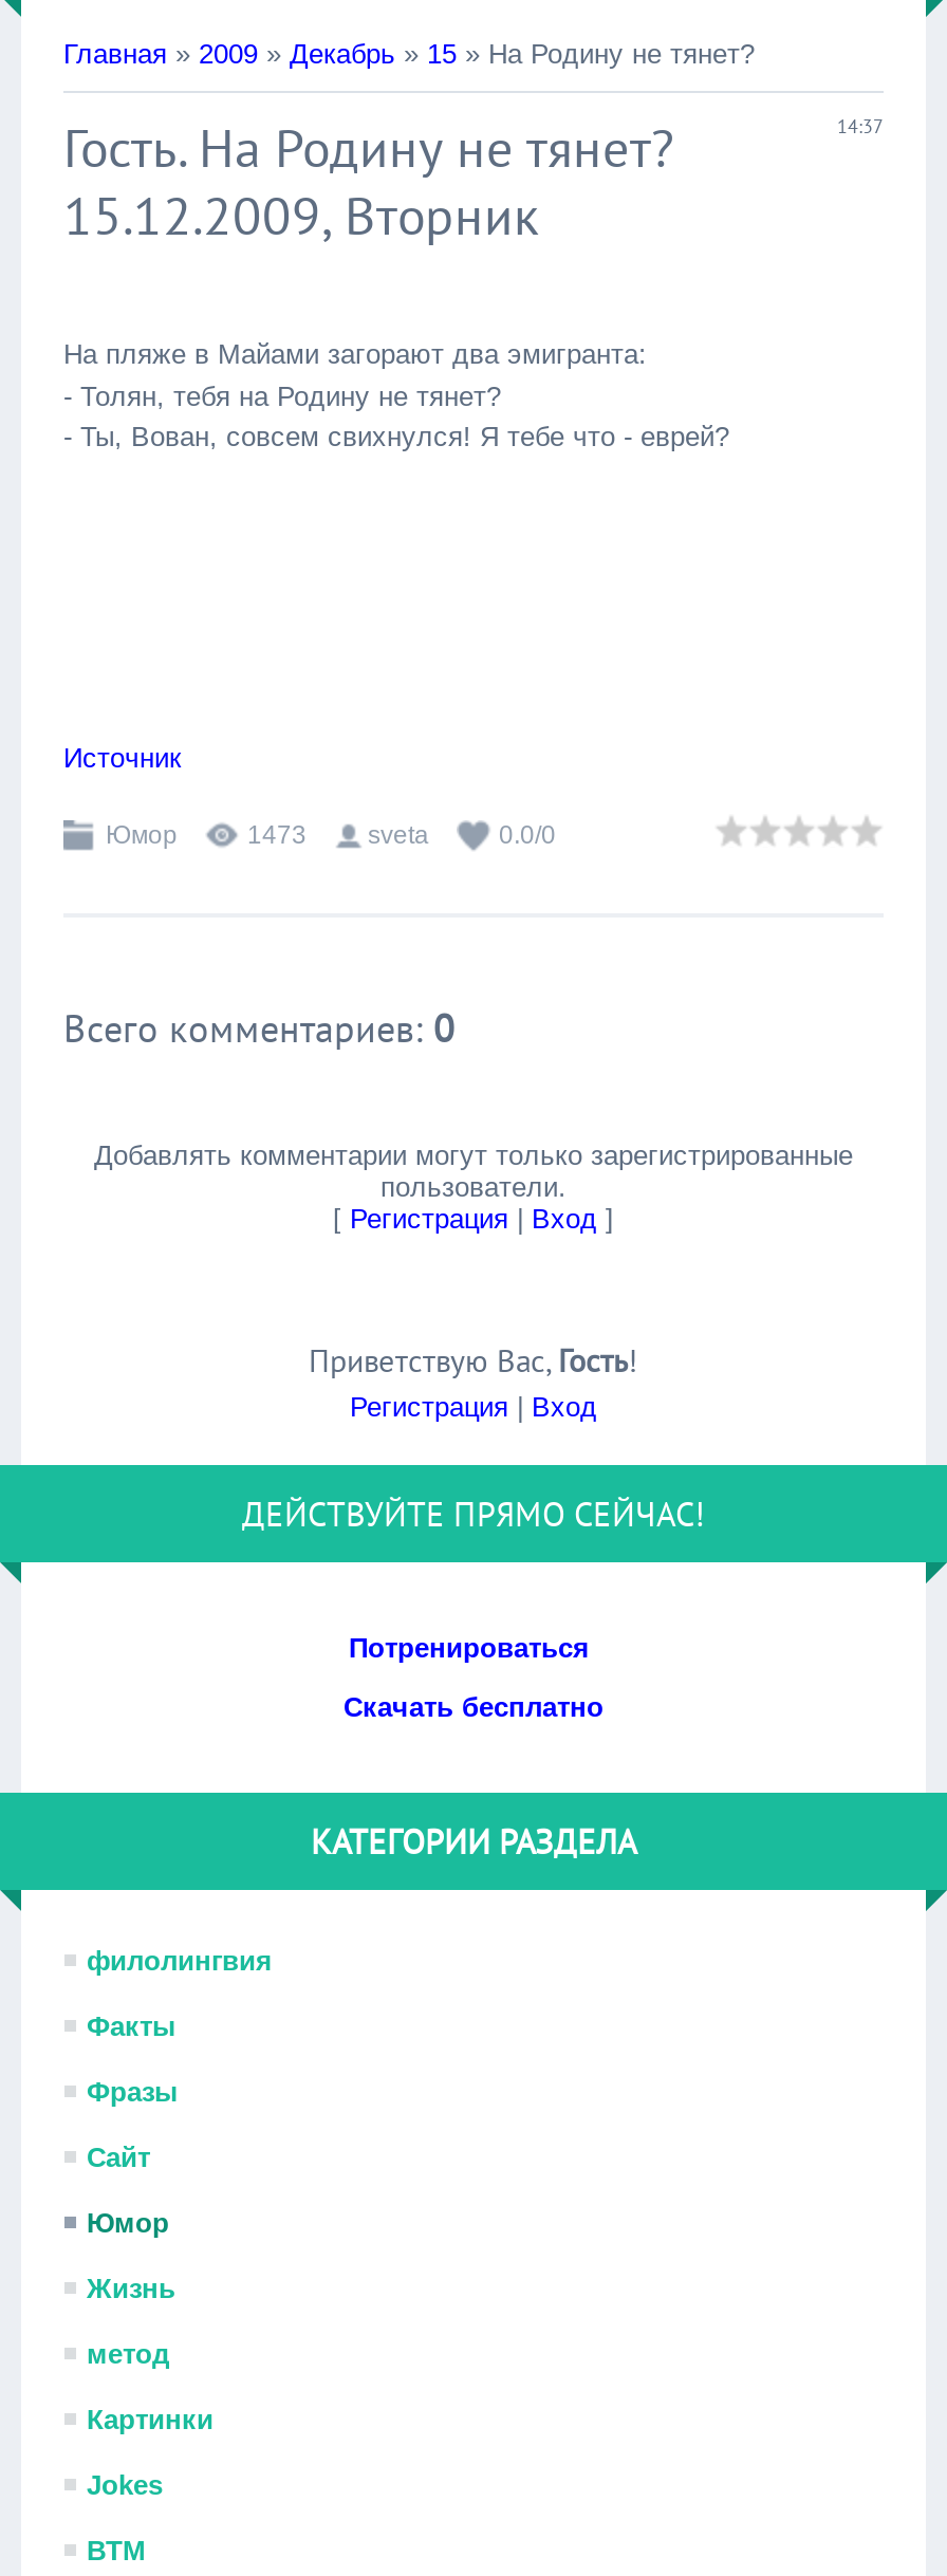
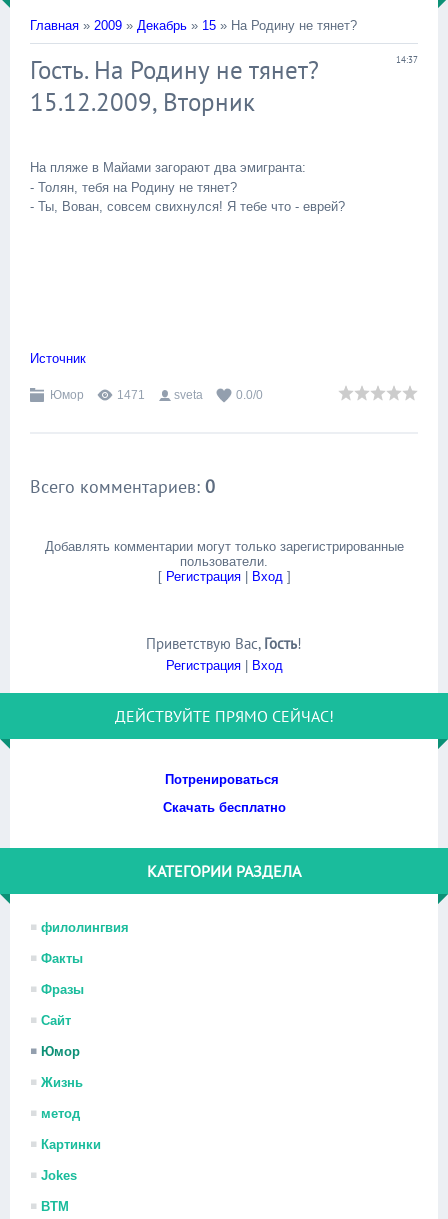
[247,820,307,850] 1473 -> [117,388,145,402] 1471

